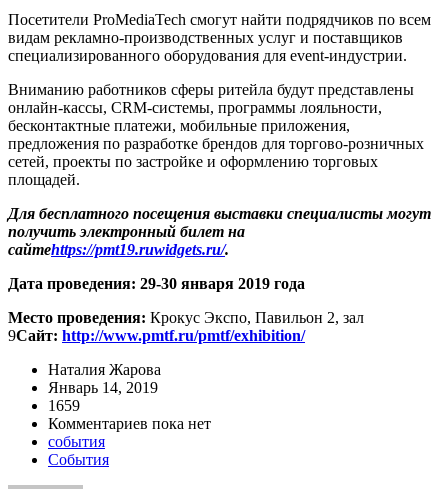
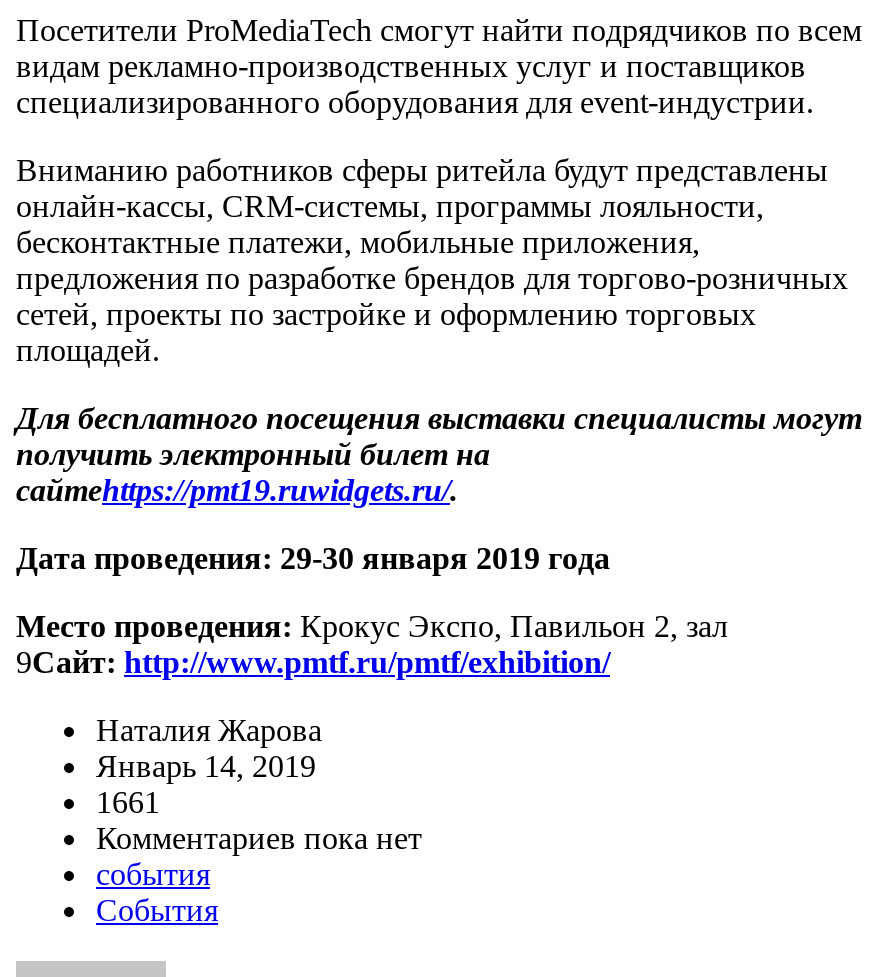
[48,397,80,414] 1659 -> [96,785,160,819] 1661

